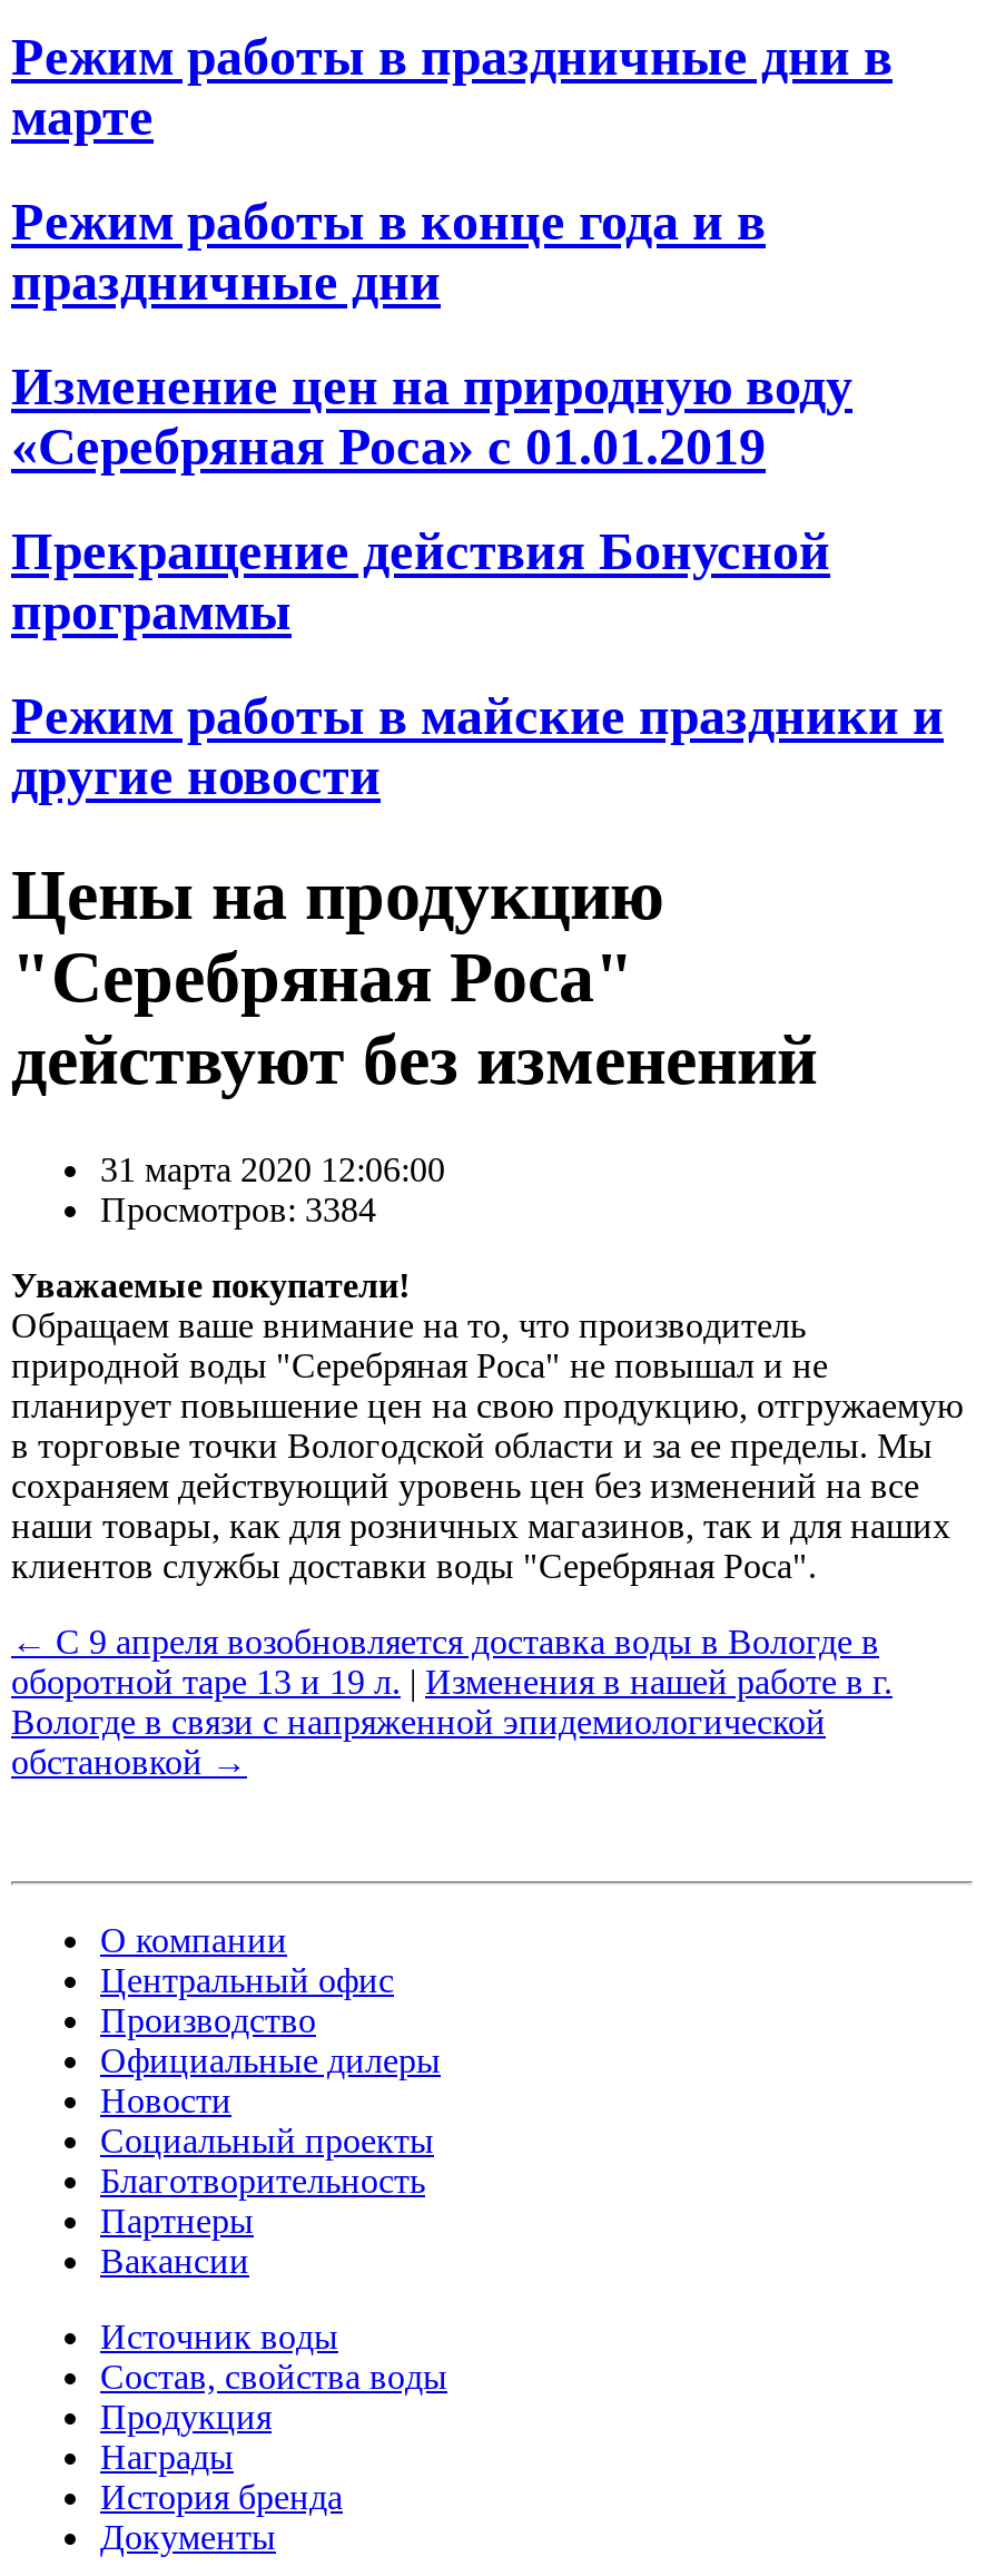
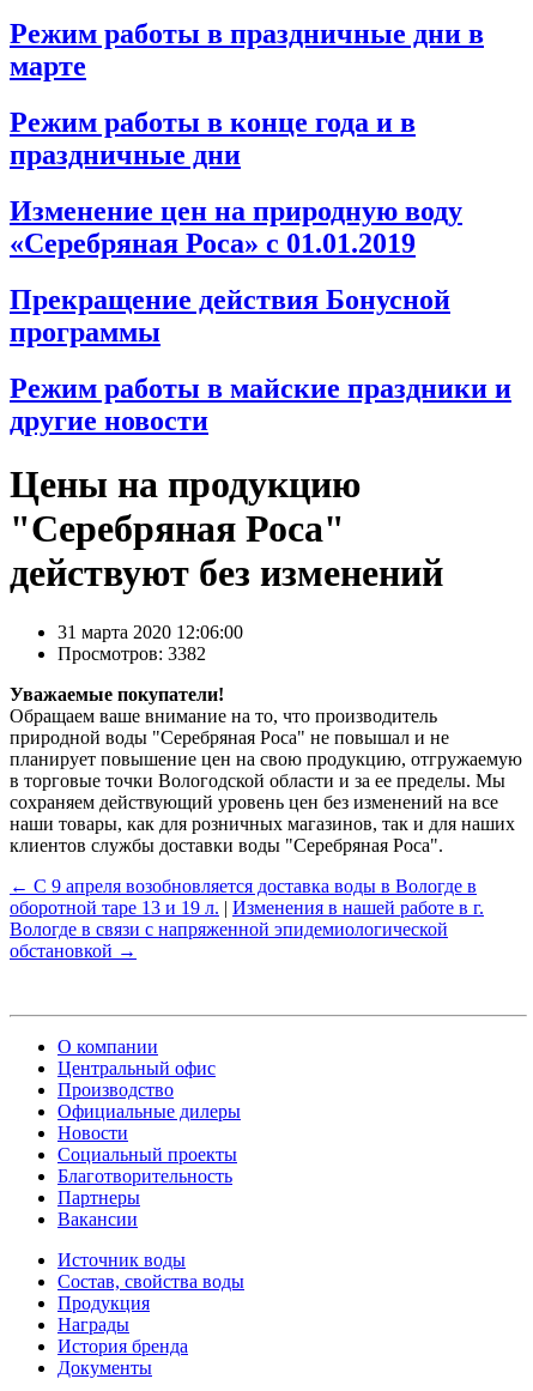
[100,1190,376,1228] Просмотров: 3384 -> [57,643,206,663] Просмотров: 3382

